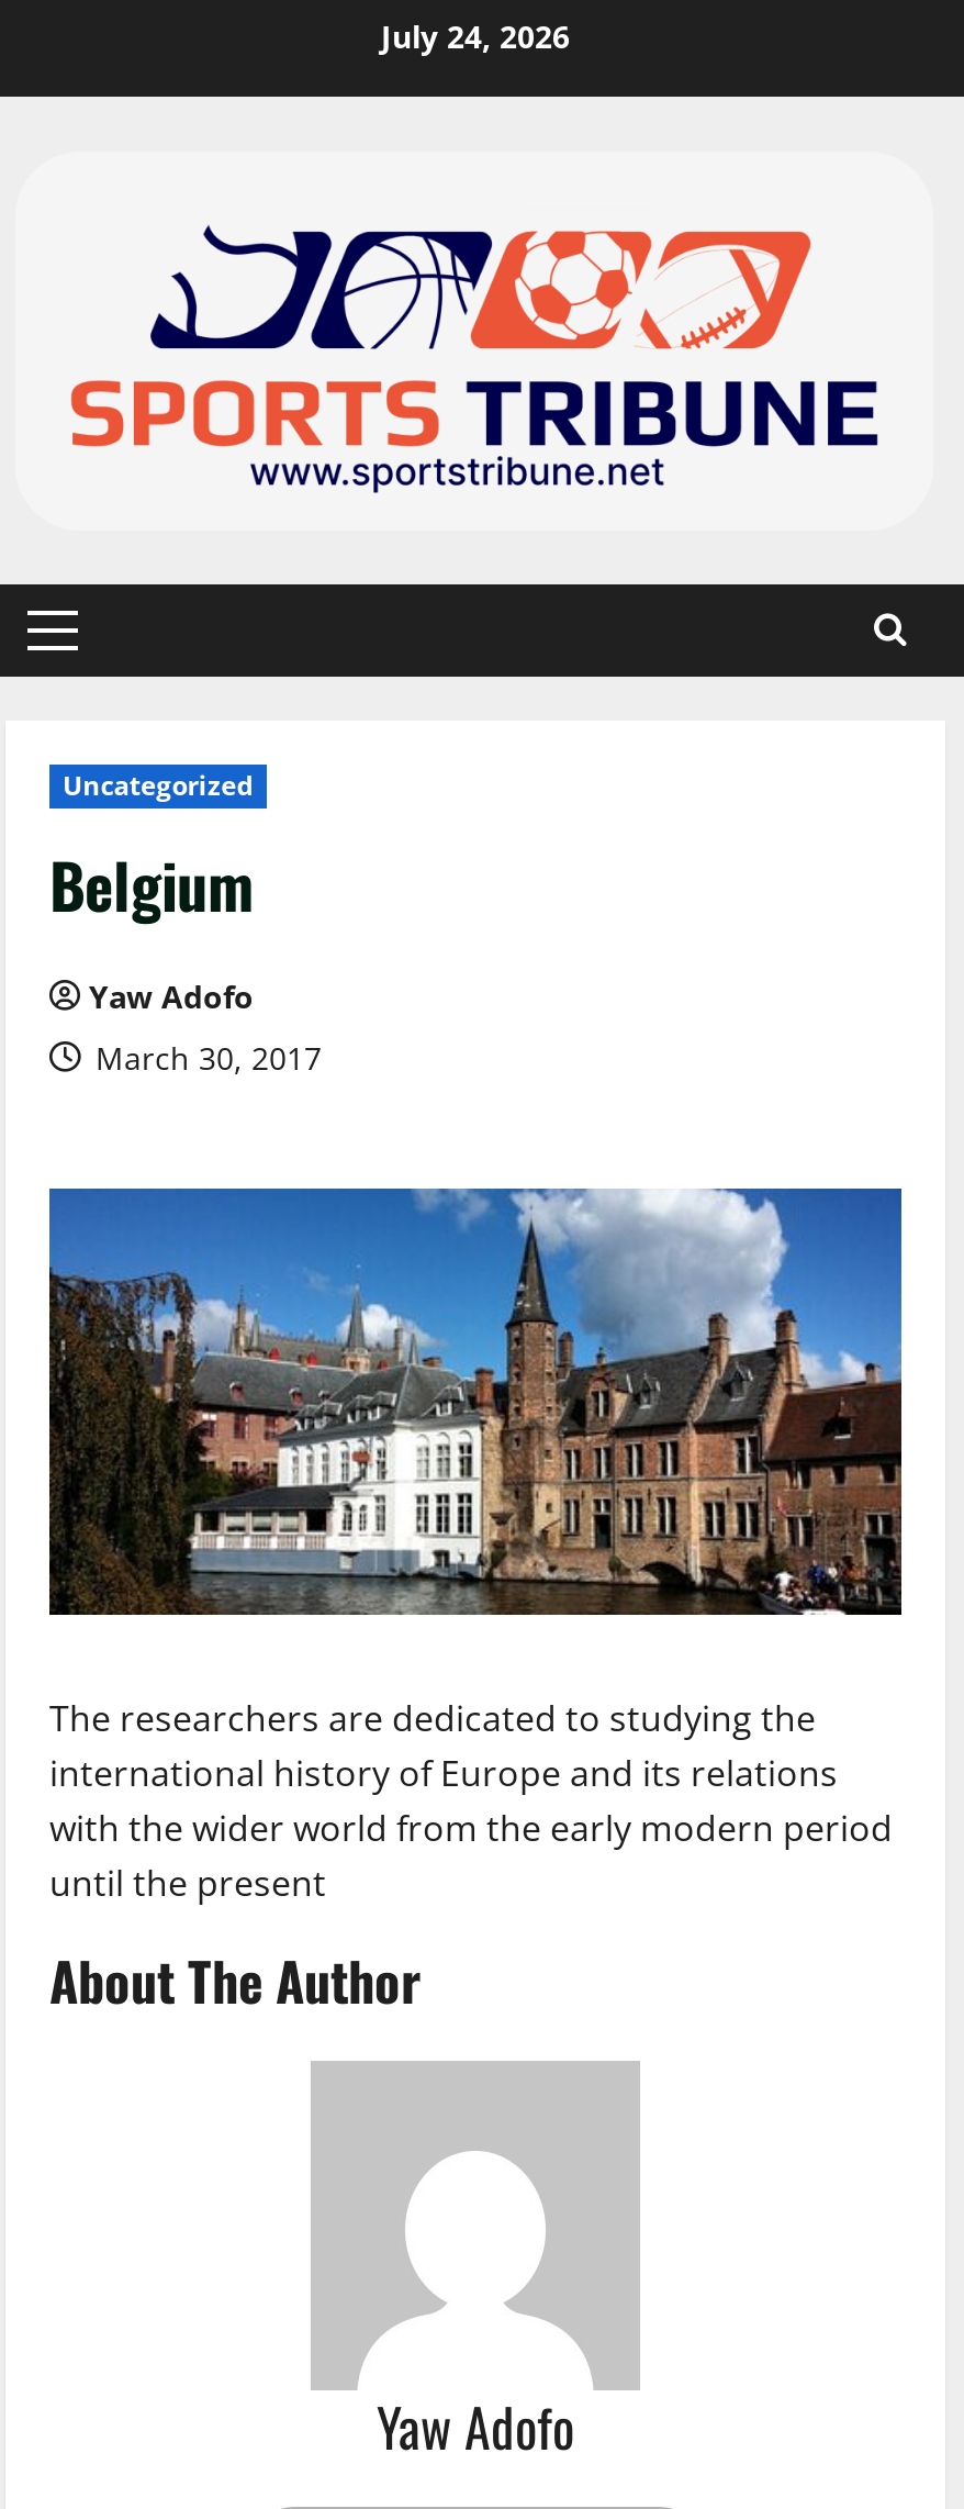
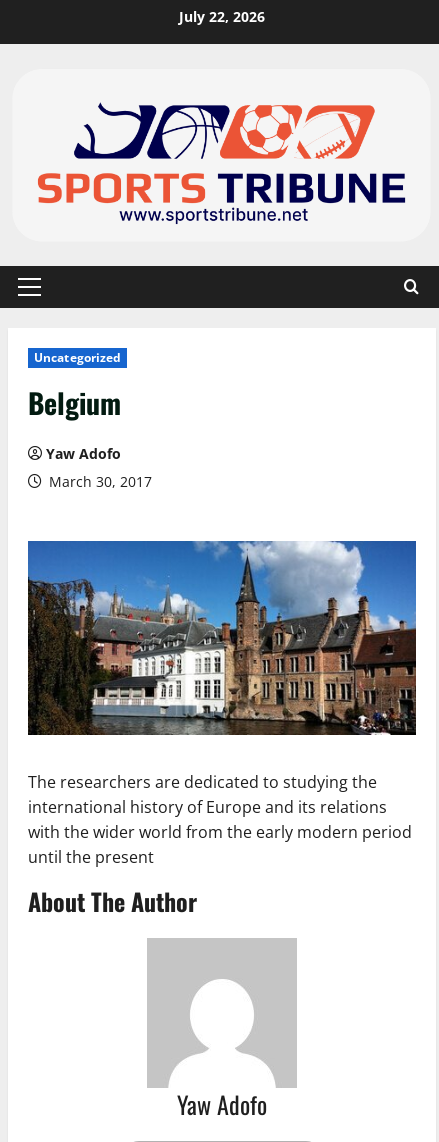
[381,15,570,57] July 24, 2026 -> [179,7,265,26] July 22, 2026

